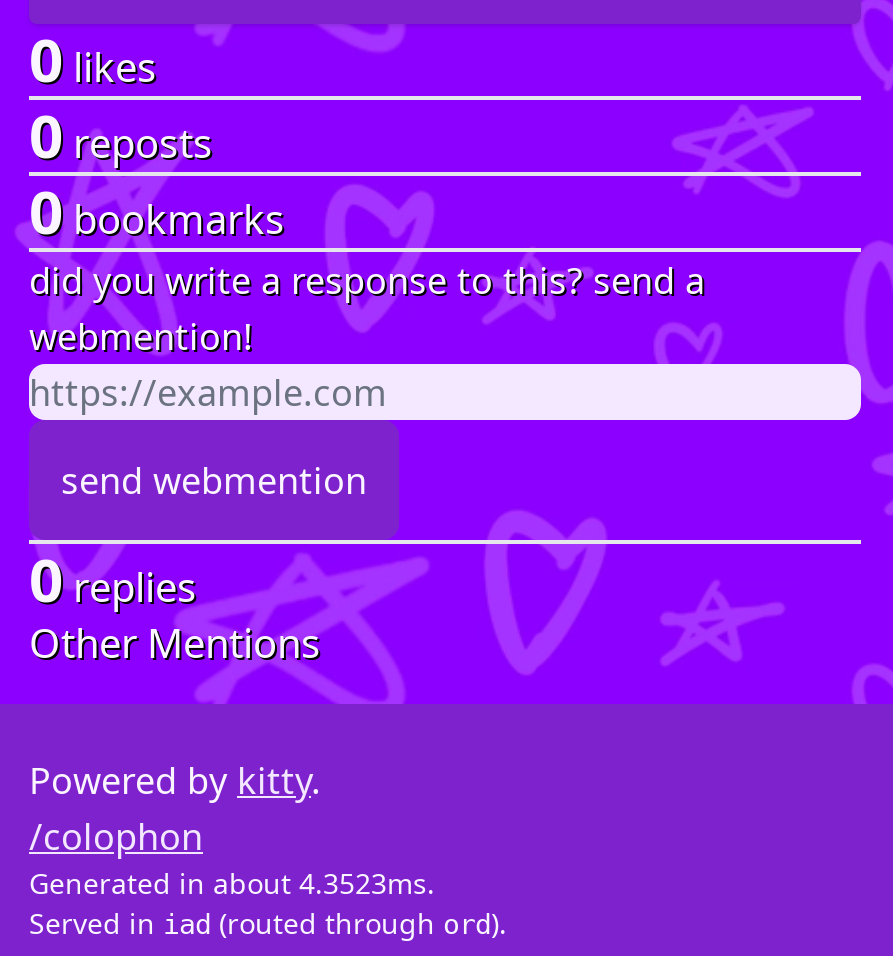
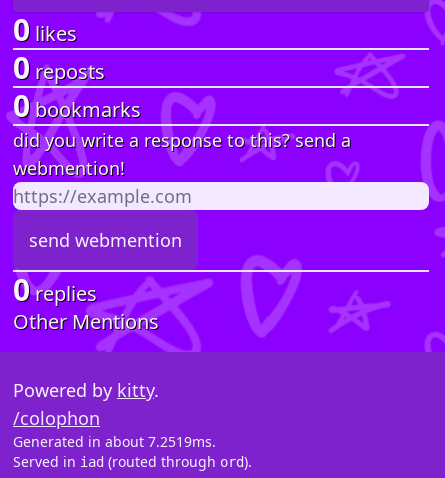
[29,864,435,902] Generated in about 4.3523ms. -> [13,432,216,451] Generated in about 7.2519ms.

